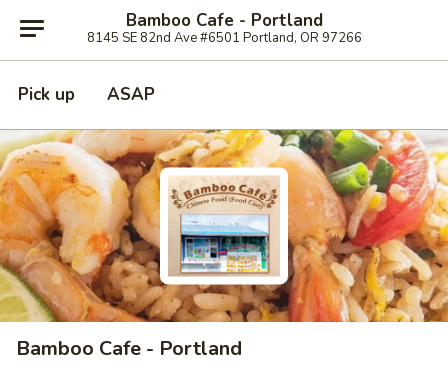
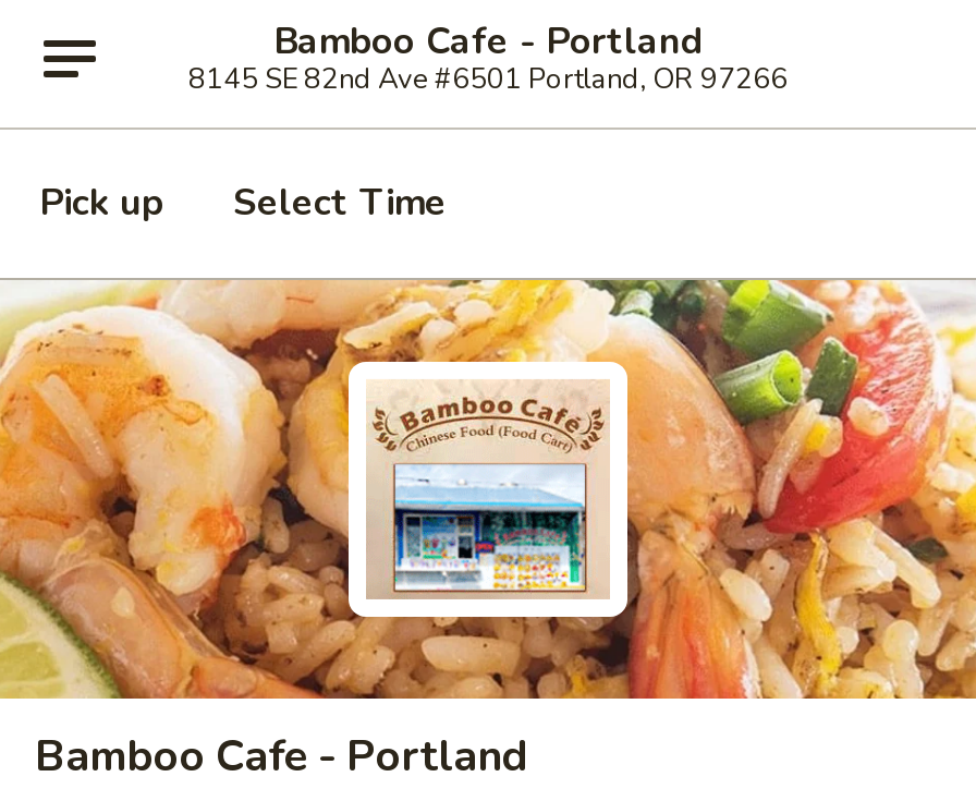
[107,83,155,106] ASAP -> [233,178,447,228] Select Time

